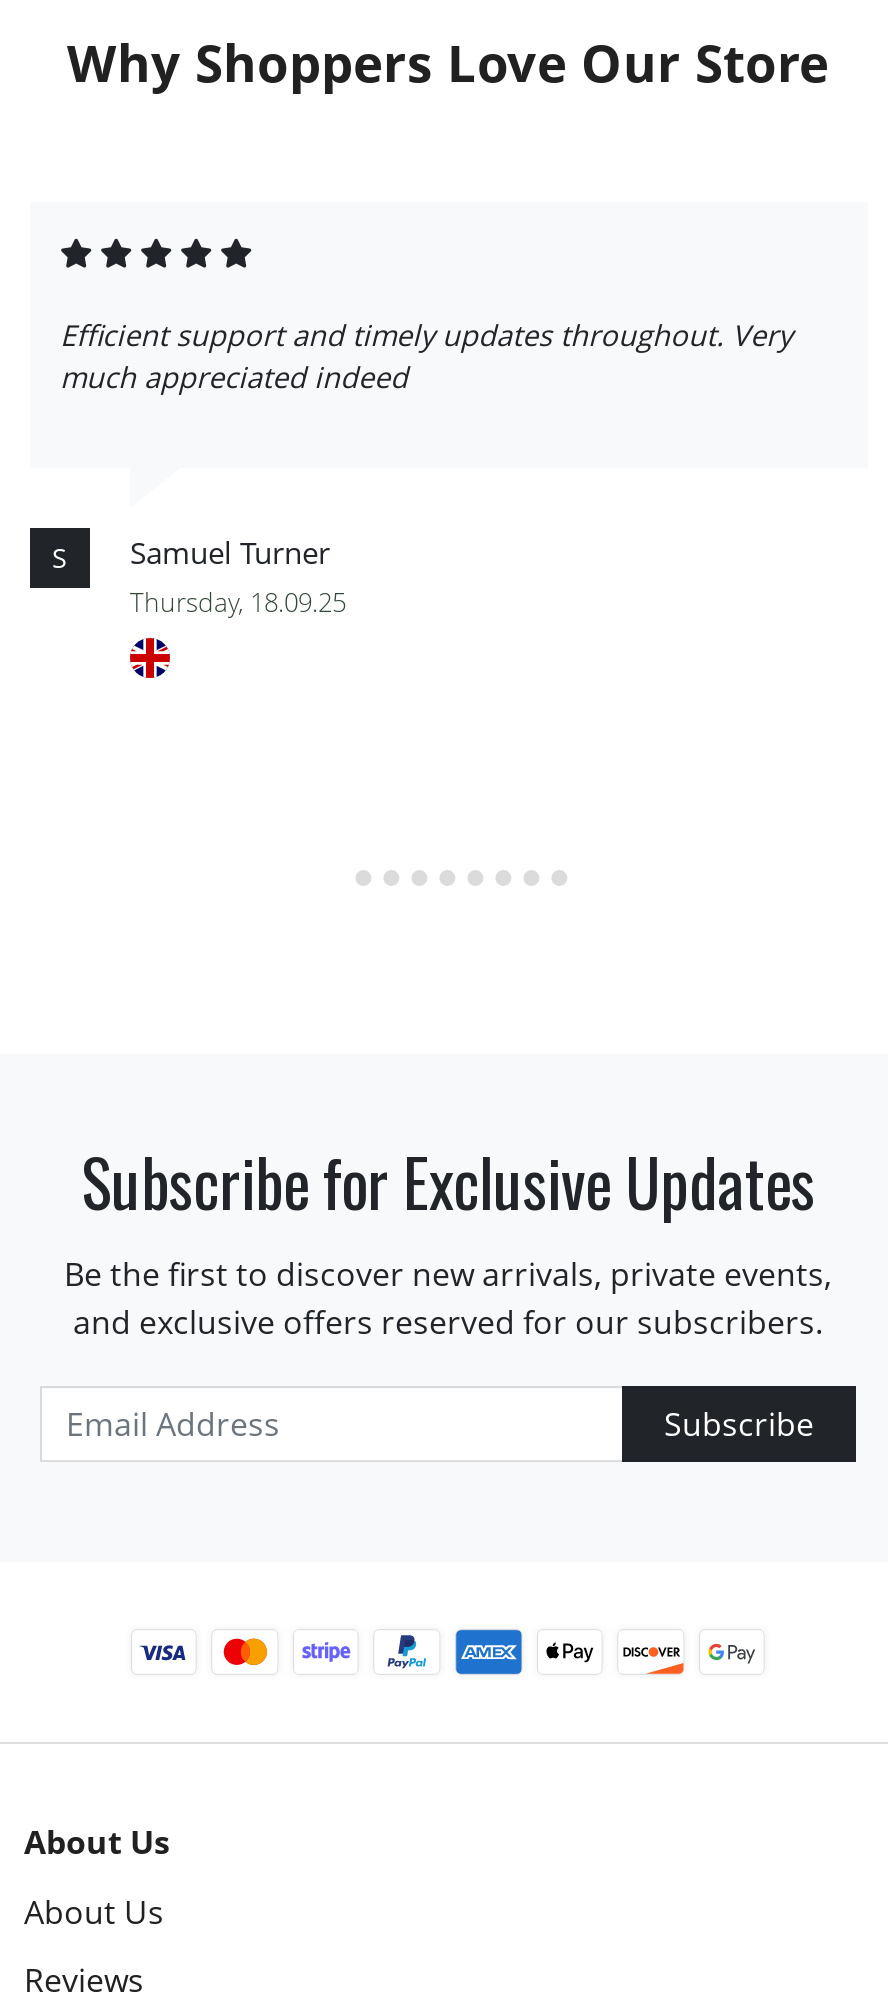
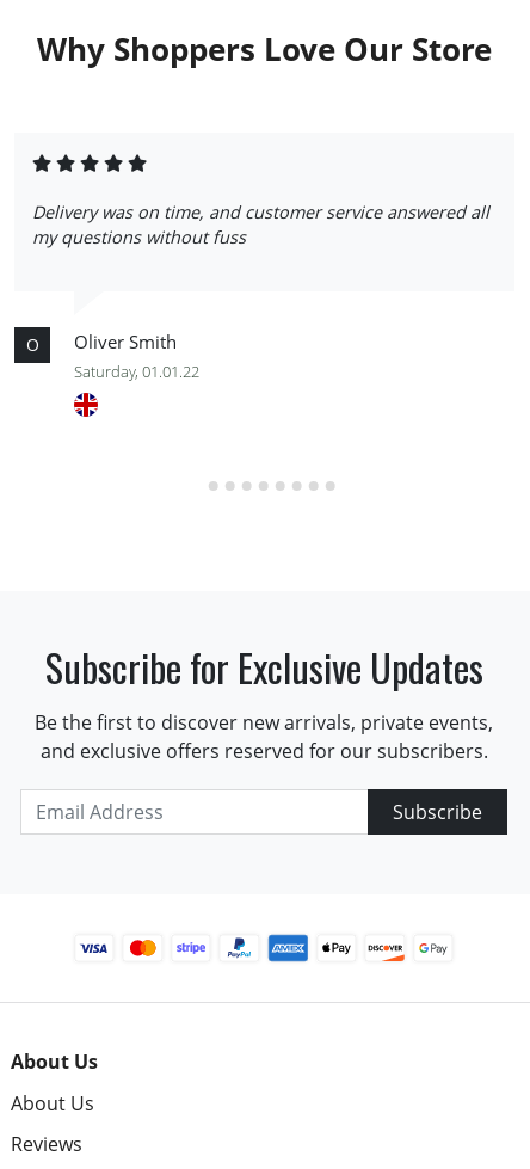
[60,317,792,397] Efficient support and timely updates throughout. Very | much appreciated indeed -> [32,201,489,249] Delivery was on time, and customer service answered all | my questions without fuss
[52,533,346,621] S | Samuel Turner | Thursday, 18.09.25 -> [26,330,199,383] O | Oliver Smith | Saturday, 01.01.22

